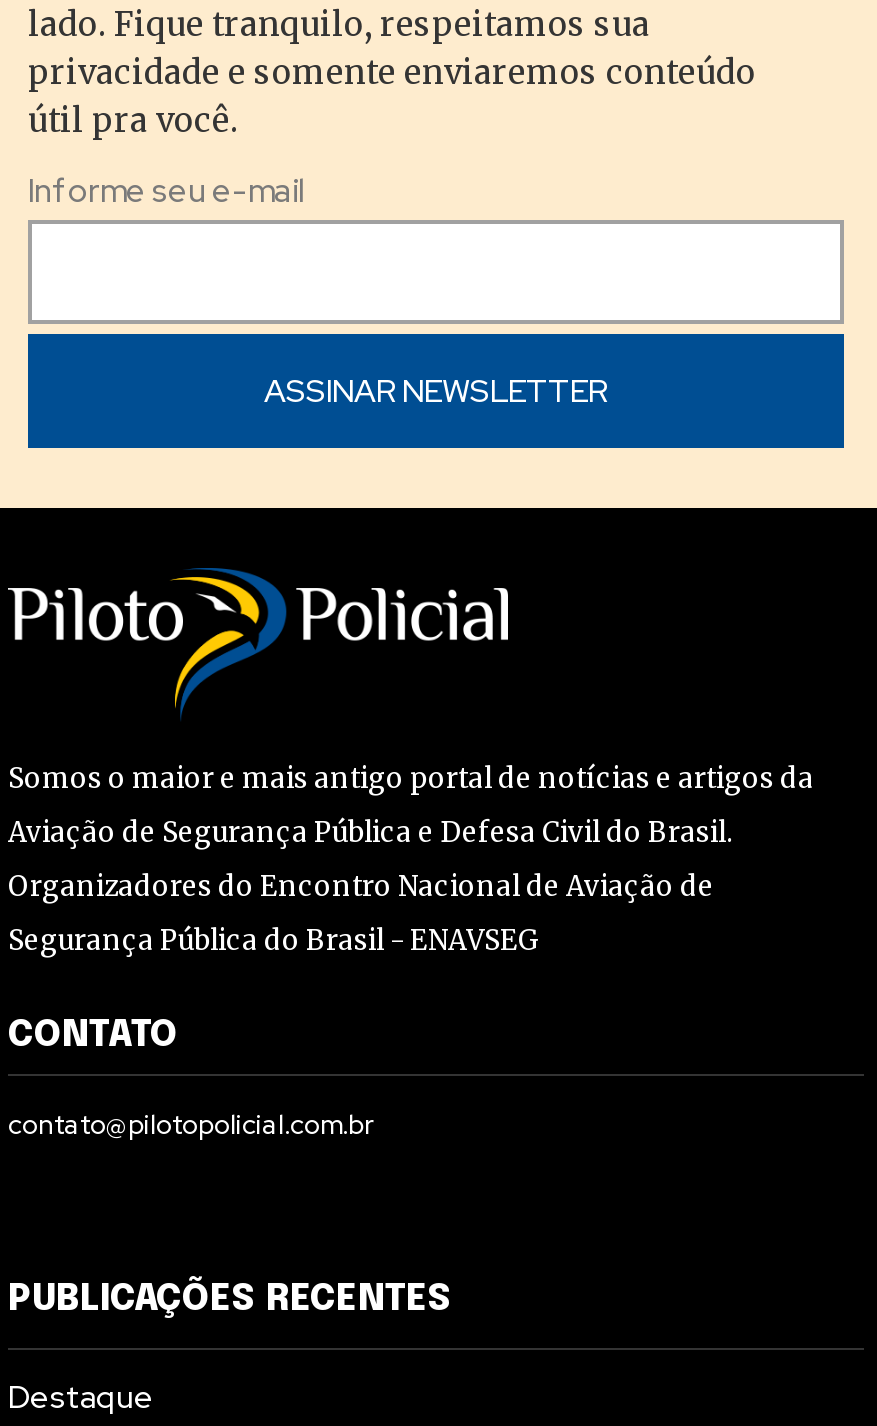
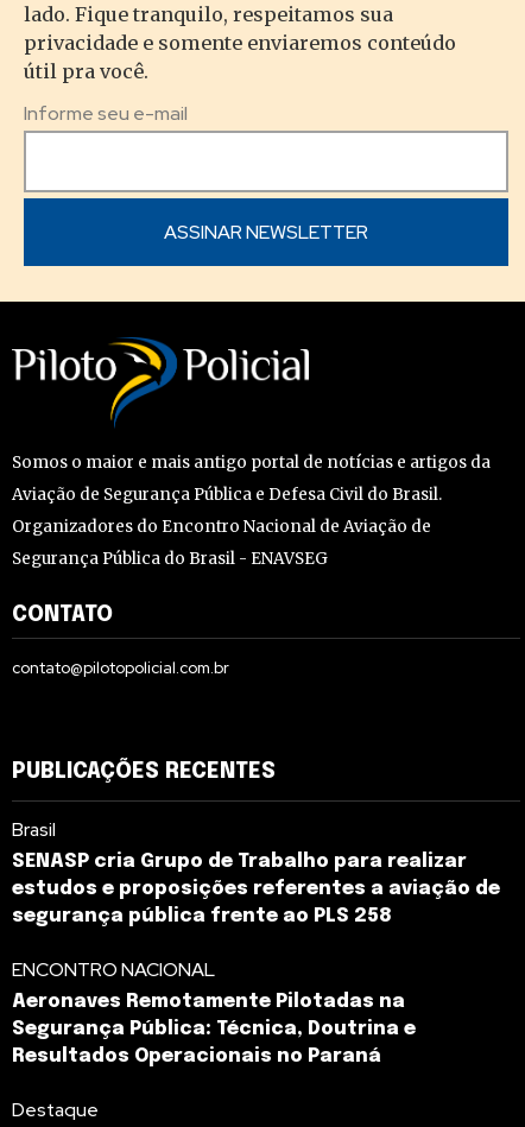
none -> [12,816,500,1066] Brasil | SENASP cria Grupo de Trabalho para realizar | estudos e proposições referentes a aviação de | segurança pública frente ao PLS 258 | ENCONTRO NACIONAL | Aeronaves Remotamente Pilotadas na | Segurança Pública: Técnica, Doutrina e | Resultados Operacionais no Paraná

